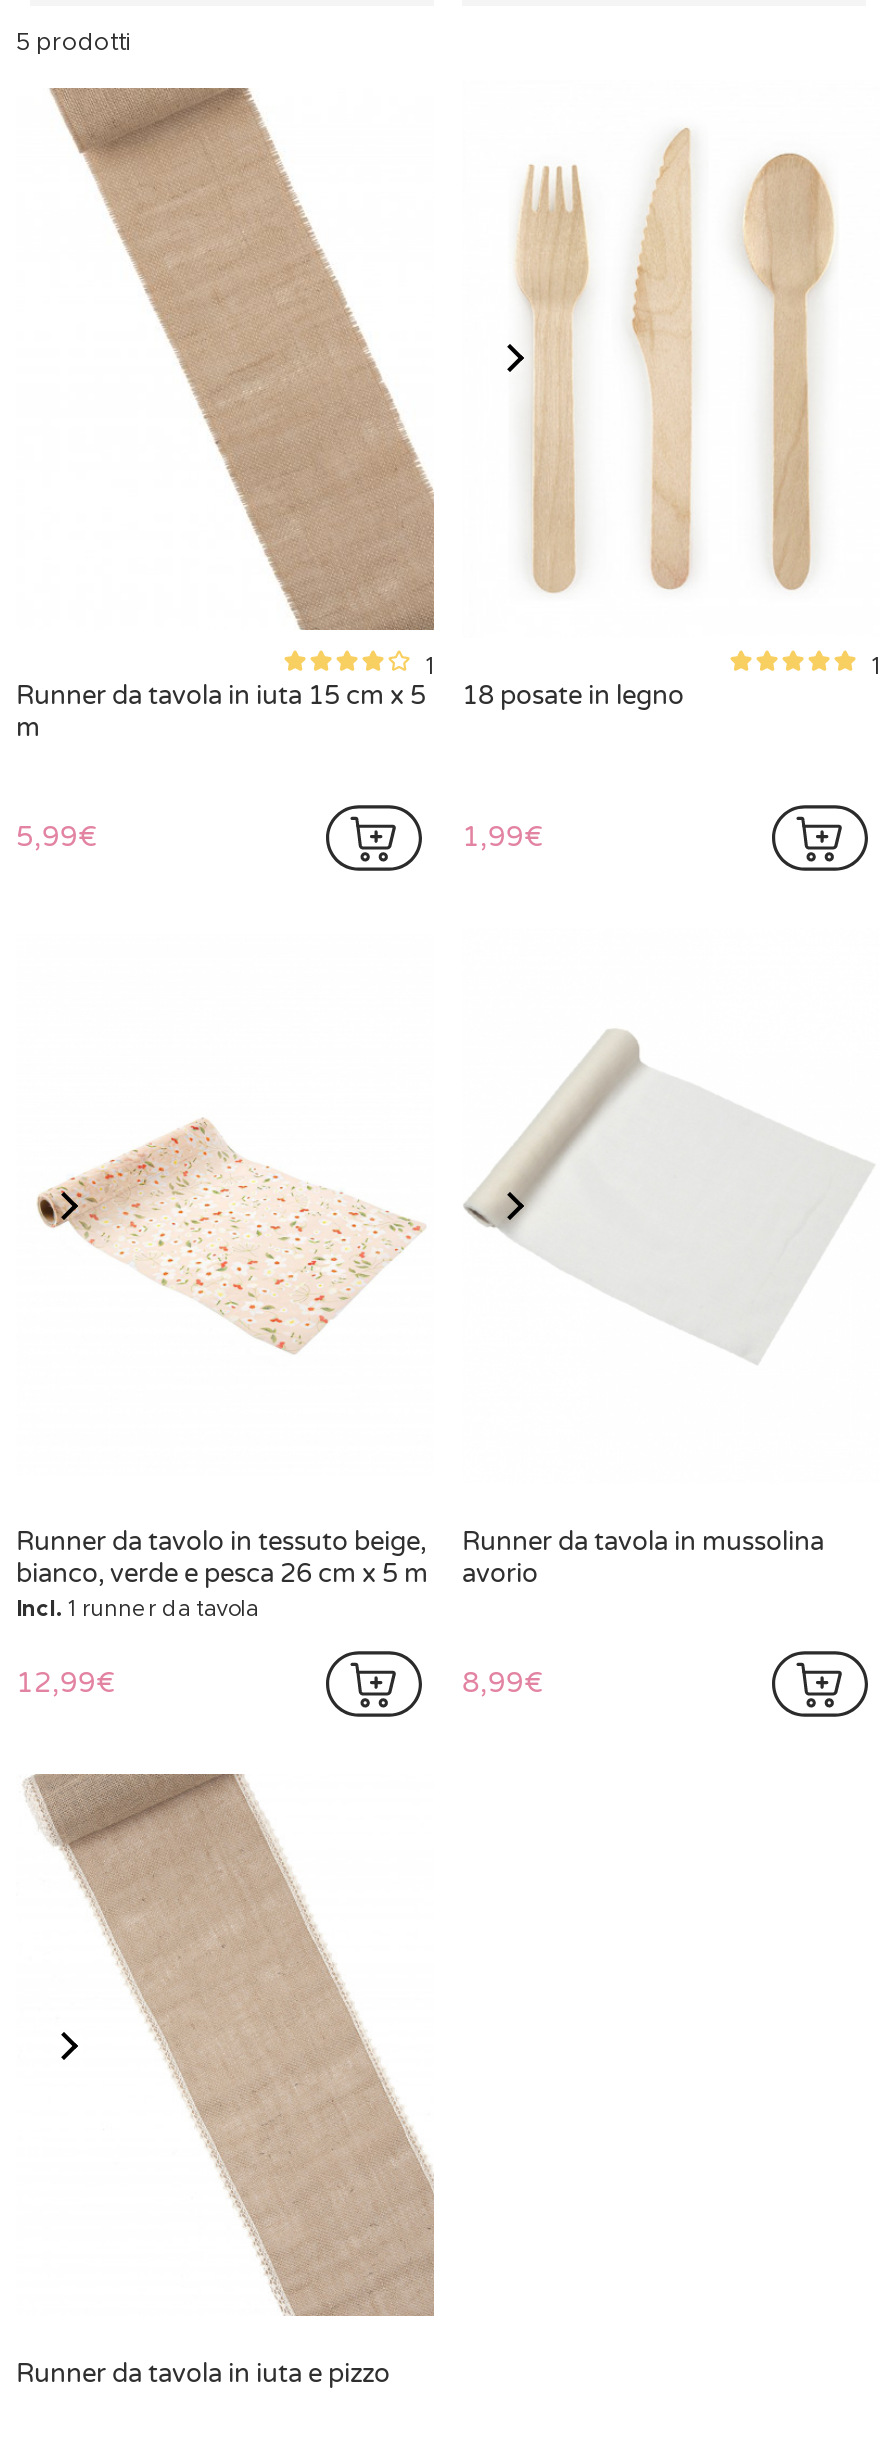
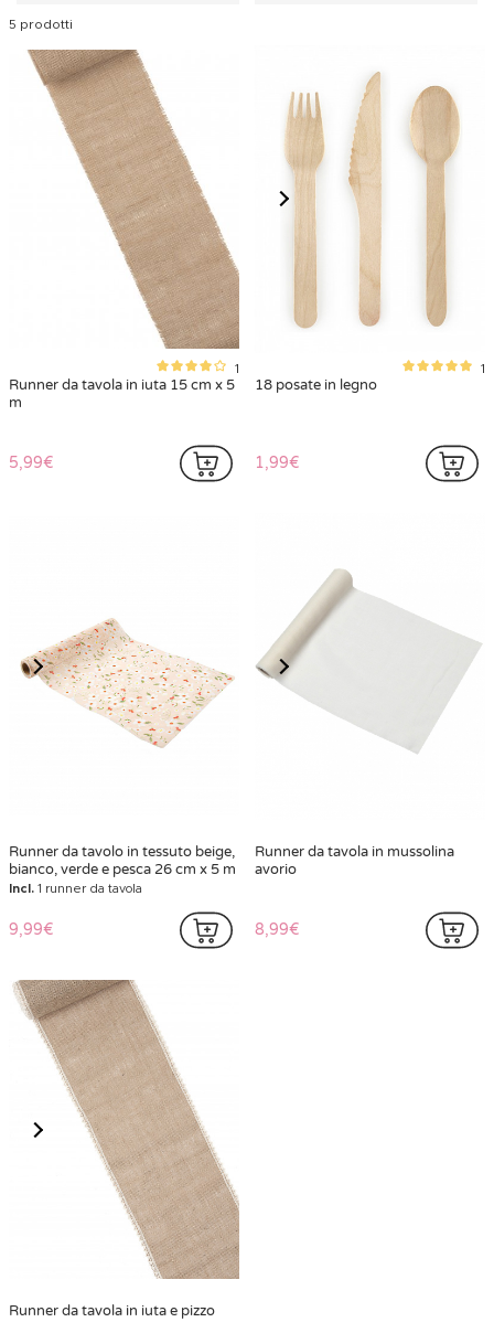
[16,1666,116,1700] 12,99€ -> [9,921,54,939] 9,99€

